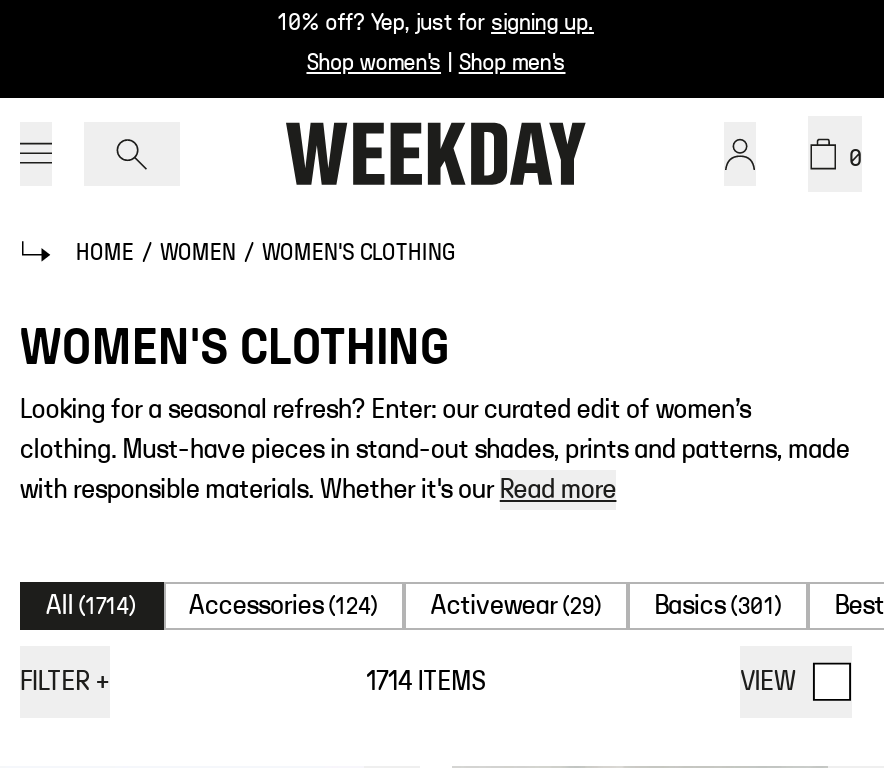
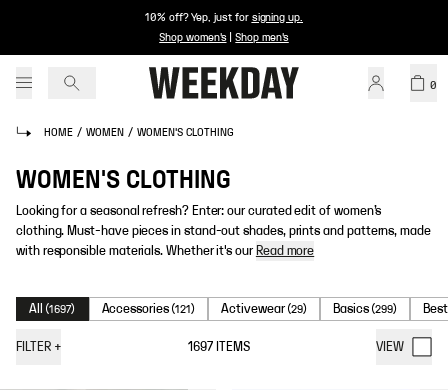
[46,592,137,620] All (1714) -> [29,302,75,316] All (1697)
[189,592,379,620] Accessories (124) -> [101,302,195,316] Accessories (121)
[654,592,783,620] Basics (301) -> [333,302,397,316] Basics (299)
[366,668,485,696] 1714 ITEMS -> [188,340,249,354] 1697 ITEMS

